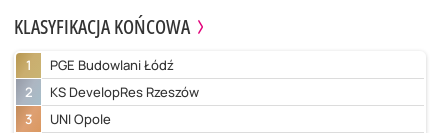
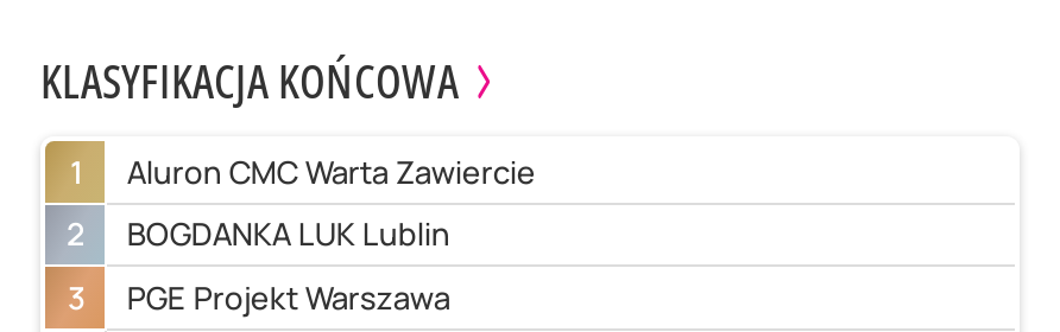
[50,56,174,74] PGE Budowlani Łódź -> [127,150,535,193] Aluron CMC Warta Zawiercie
[50,83,199,101] KS DevelopRes Rzeszów -> [127,214,450,256] BOGDANKA LUK Lublin
[50,110,111,128] UNI Opole -> [127,277,450,319] PGE Projekt Warszawa

